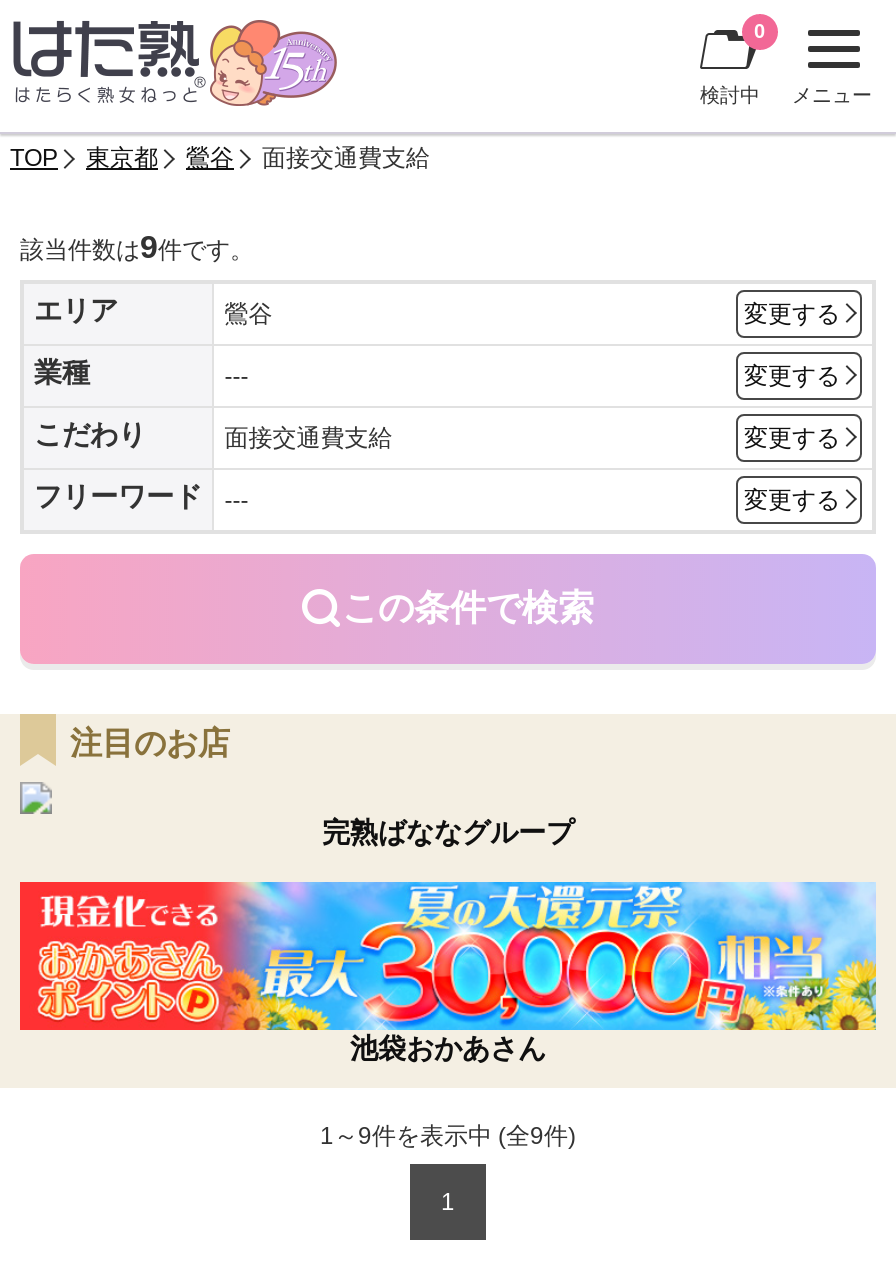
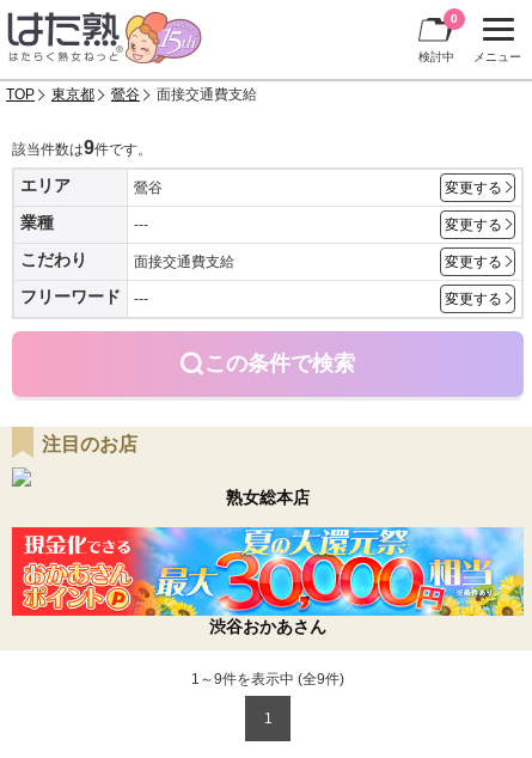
[322,816,574,848] 完熟ばななグループ -> [226,488,310,507] 熟女総本店
[350,1032,546,1064] 池袋おかあさん -> [209,617,326,636] 渋谷おかあさん

